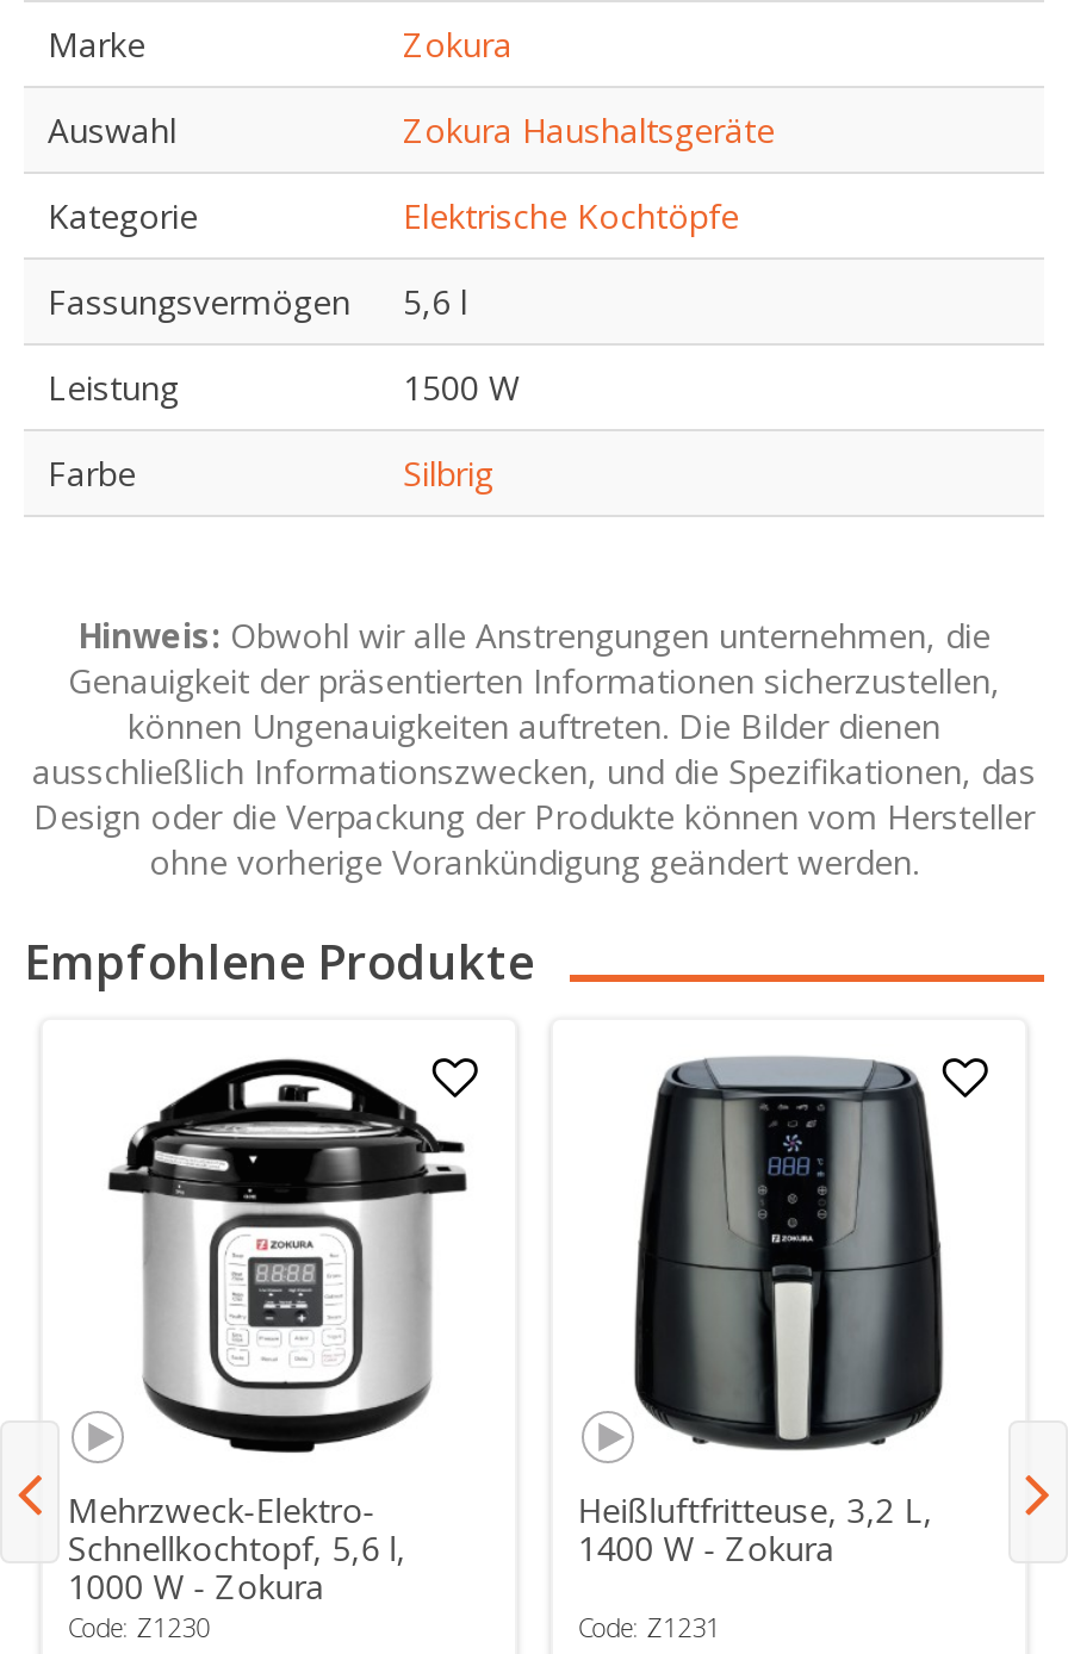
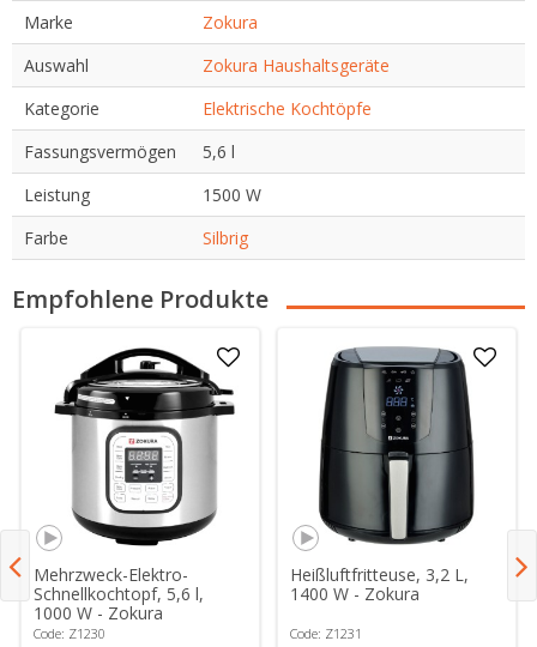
[32,613,1036,884] Hinweis: Obwohl wir alle Anstrengungen unternehmen, die | Genauigkeit der präsentierten Informationen sicherzustellen, | können Ungenauigkeiten auftreten. Die Bilder dienen | ausschließlich Informationszwecken, und die Spezifikationen, das | Design oder die Verpackung der Produkte können vom Hersteller | ohne vorherige Vorankündigung geändert werden. -> none

